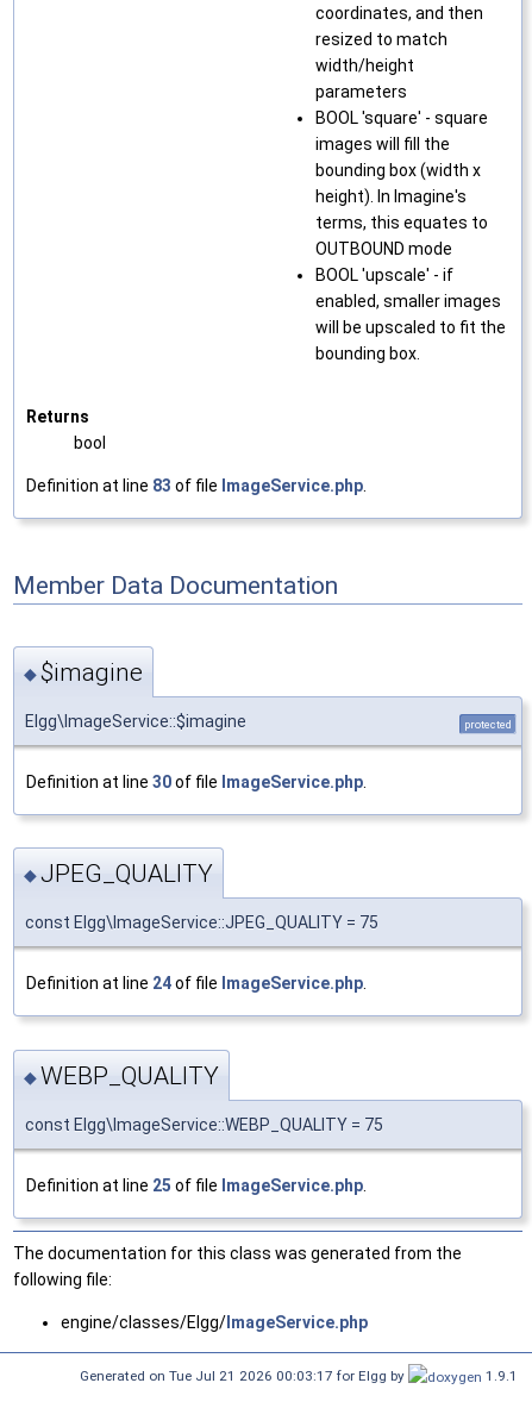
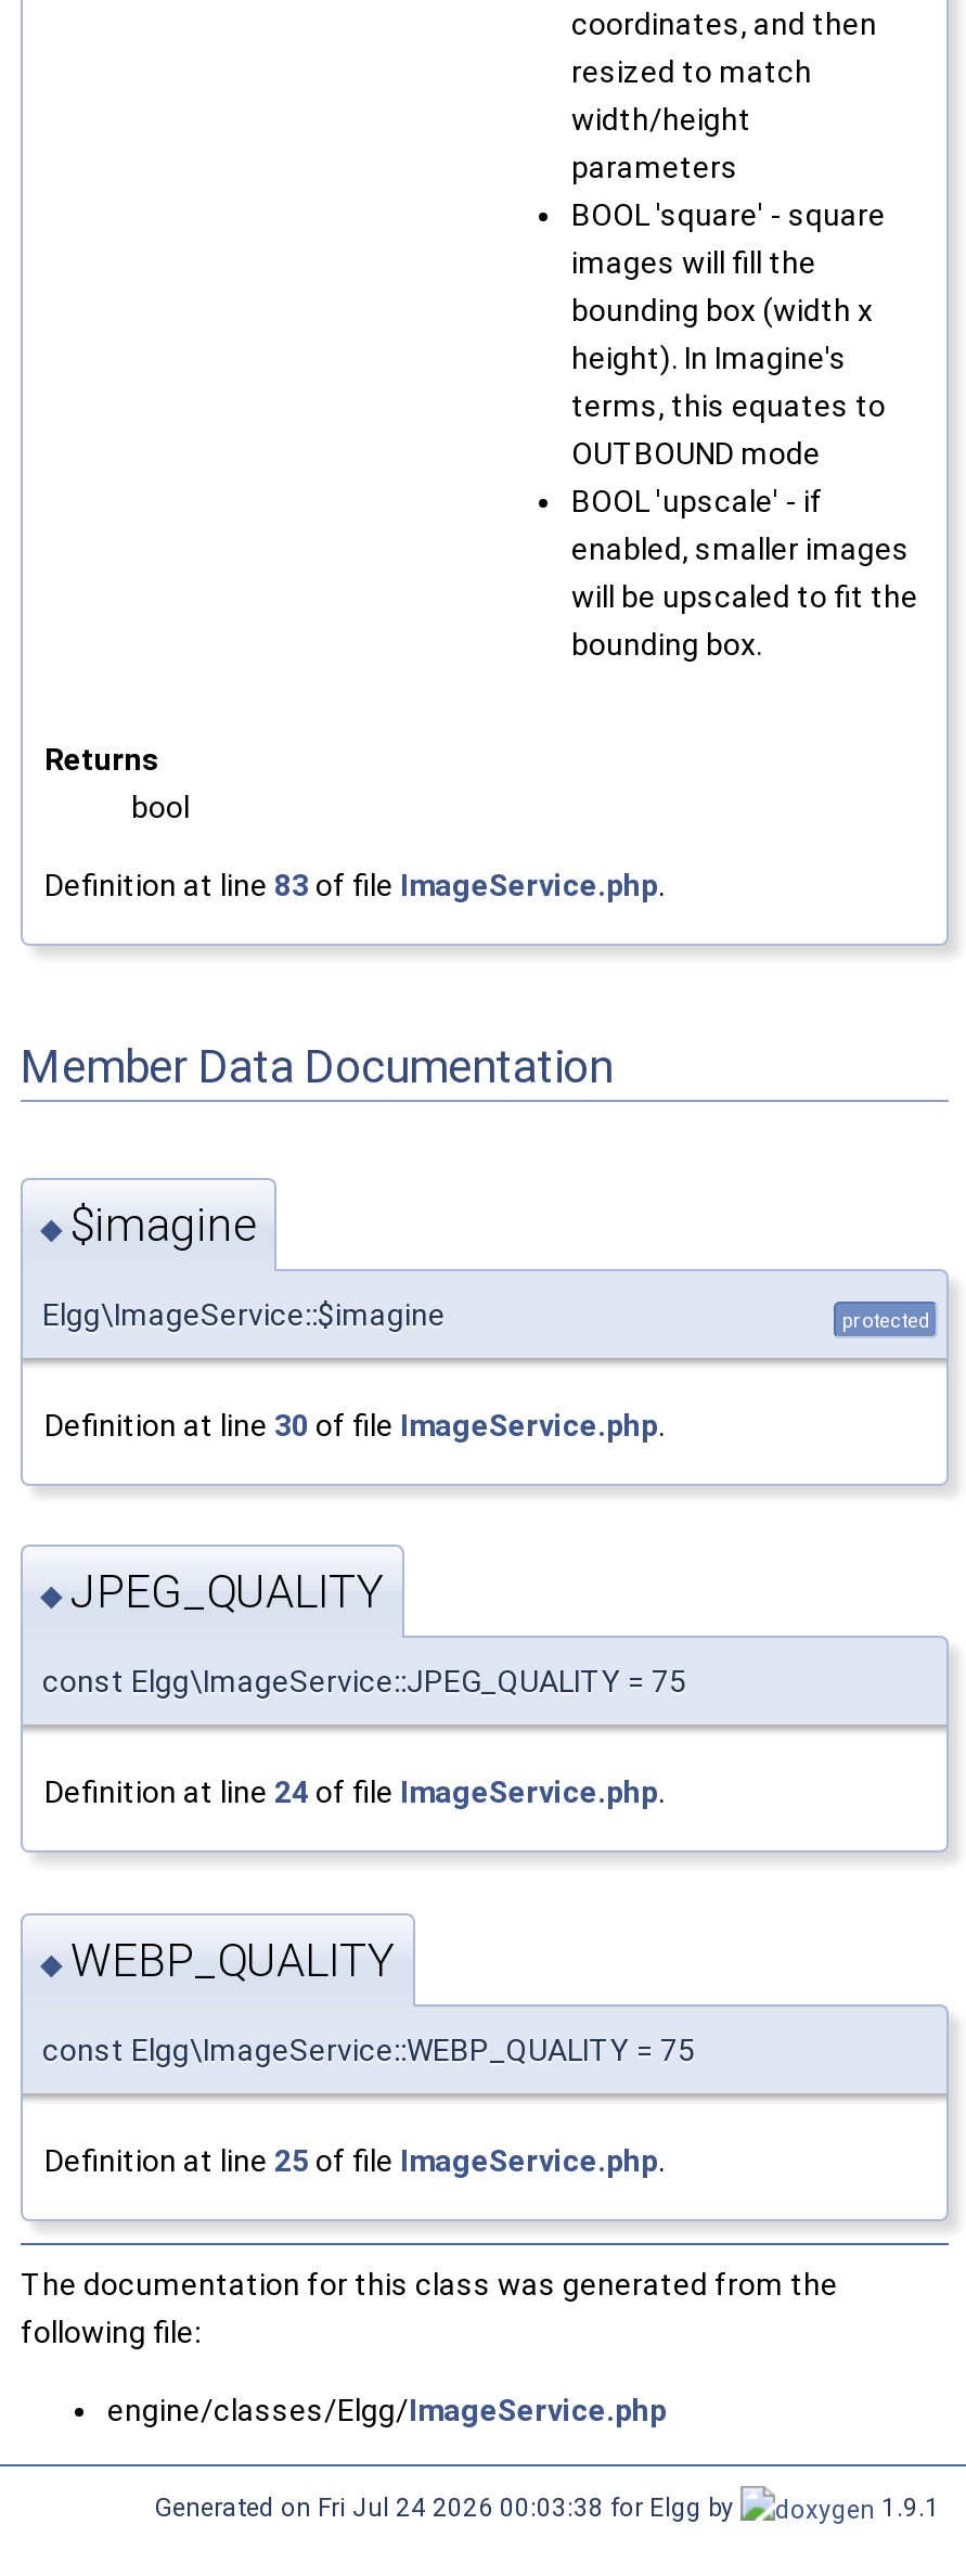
[80,1367,408,1384] Generated on Tue Jul 21 2026 00:03:17 for Elgg by -> [155,2492,740,2523] Generated on Fri Jul 24 2026 00:03:38 for Elgg by

